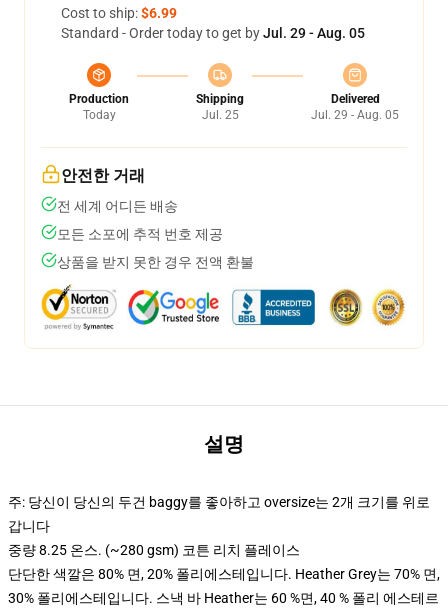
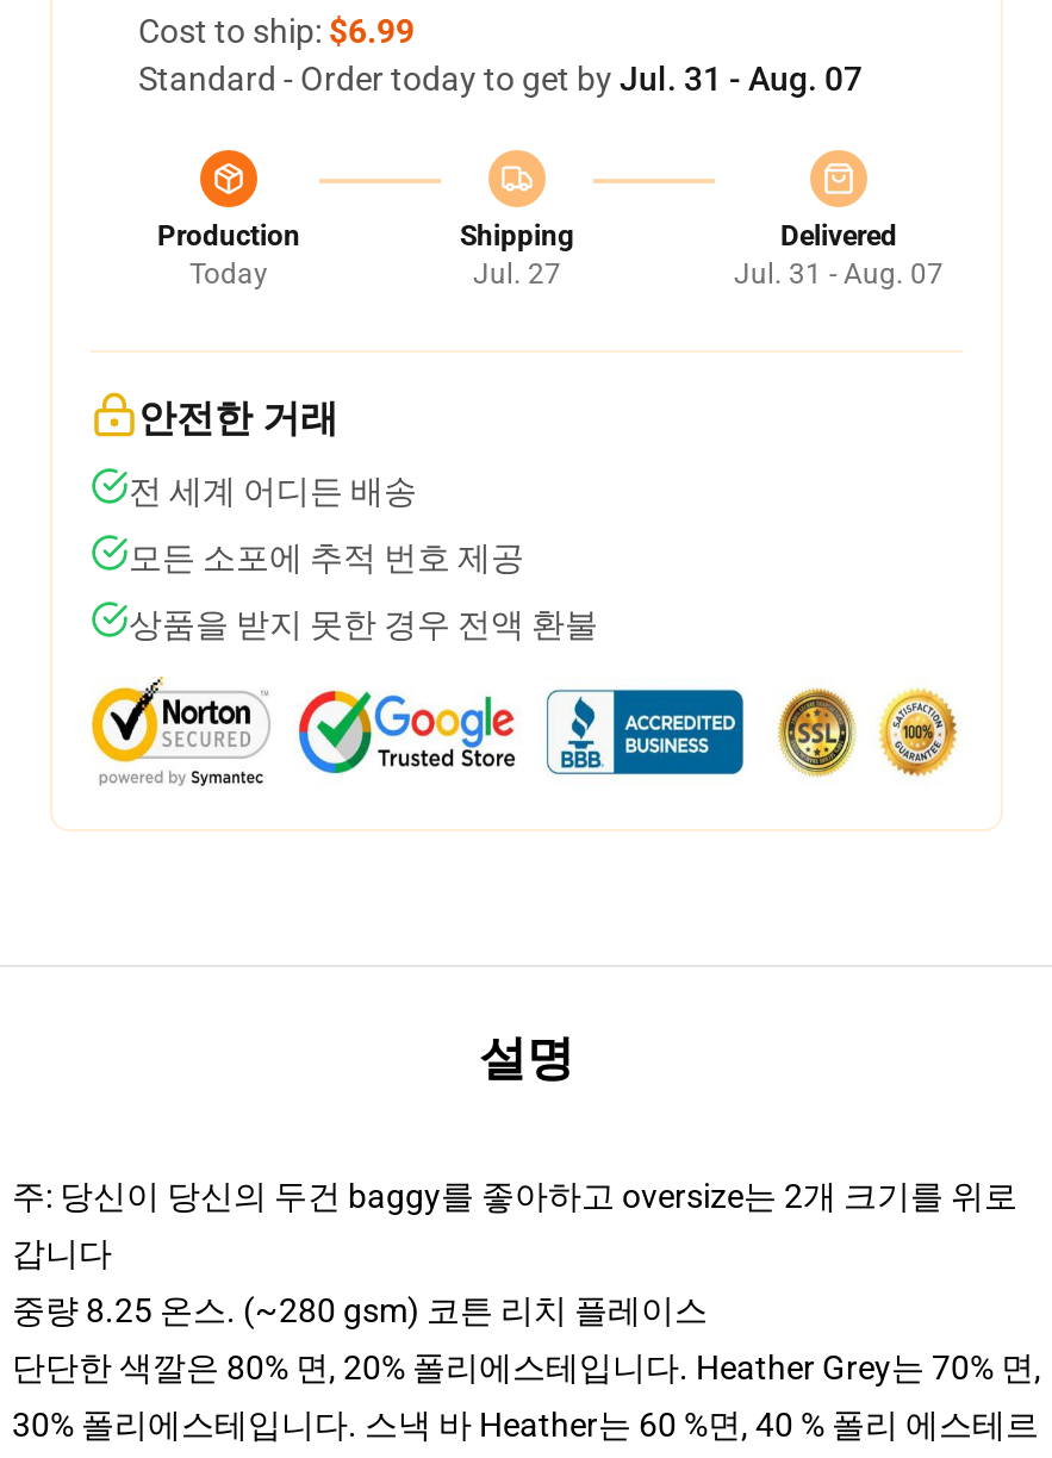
[61,25,365,41] Standard - Order today to get by Jul. 29 - Aug. 05 -> [138,60,863,98] Standard - Order today to get by Jul. 31 - Aug. 07
[201,108,238,122] Jul. 25 -> [473,257,561,291] Jul. 27
[311,108,399,122] Jul. 29 - Aug. 05 -> [734,257,944,291] Jul. 31 - Aug. 07

